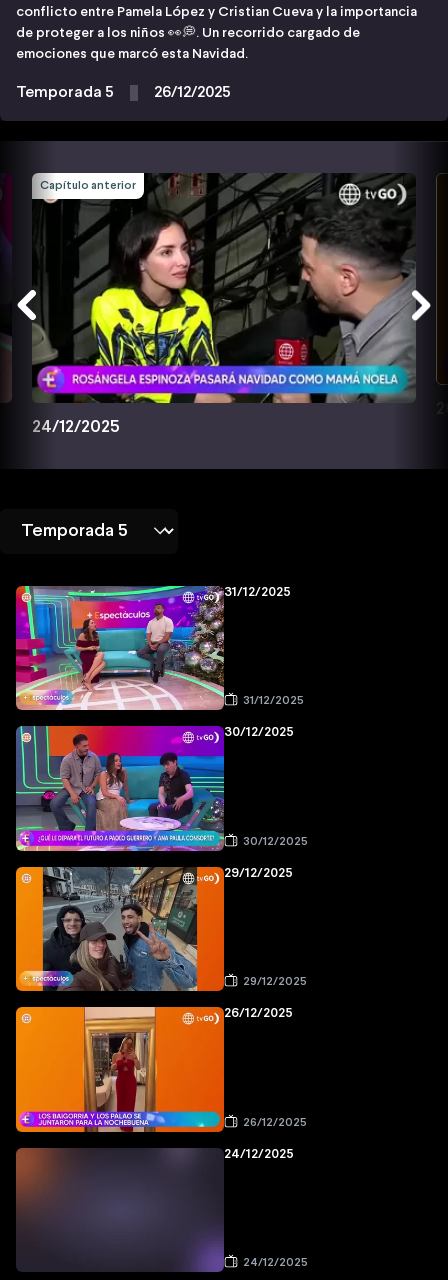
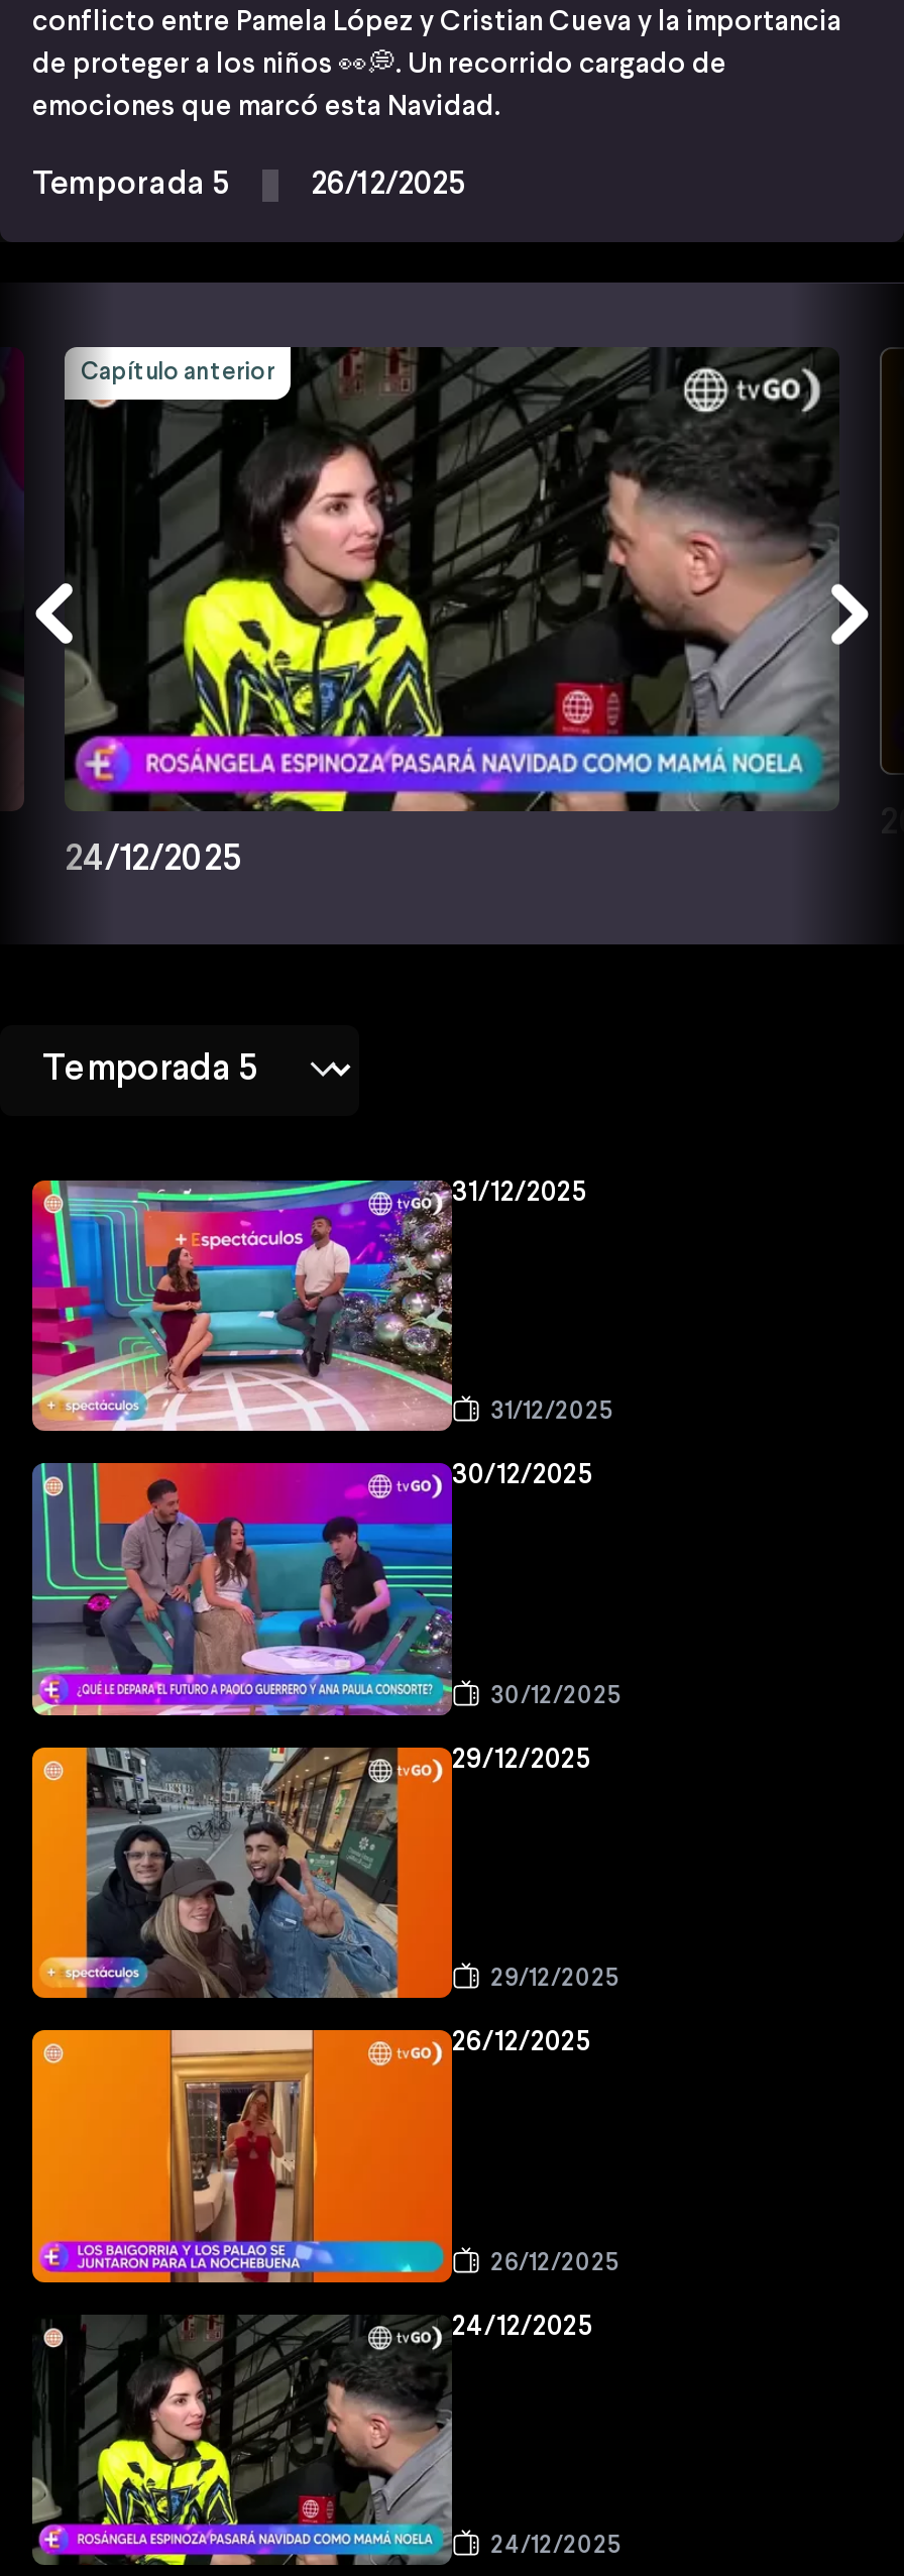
[15,1147,224,1272] [image] -> [32,2315,452,2567] [image]

